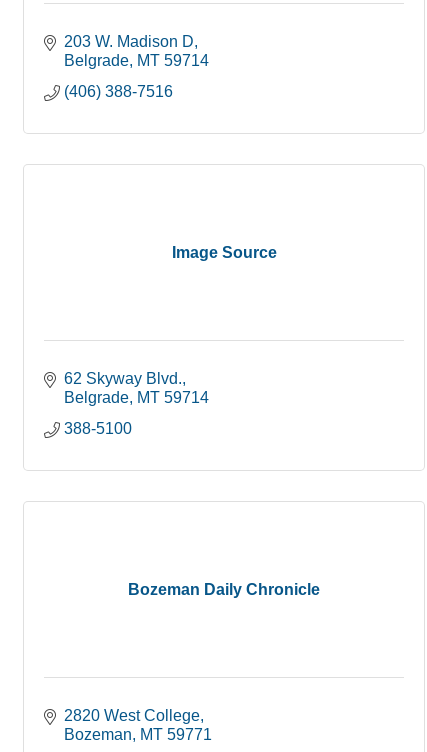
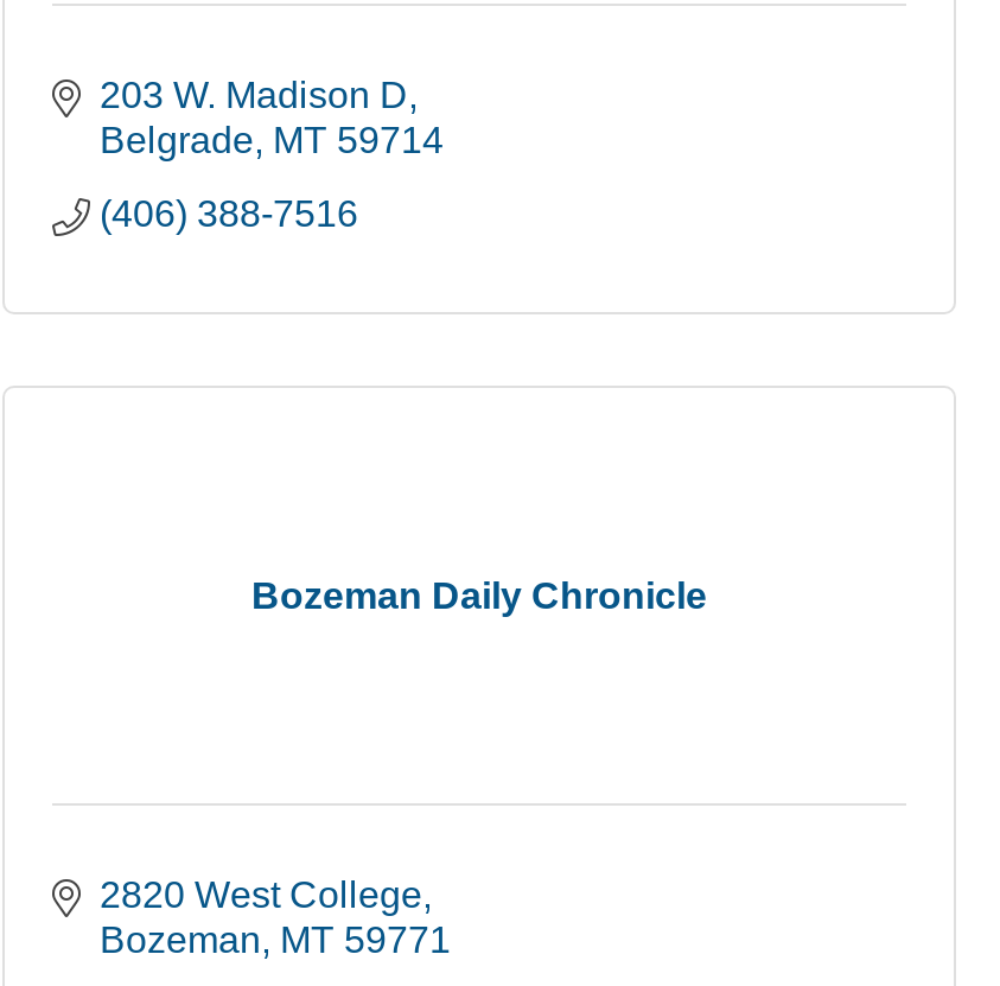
[171,243,276,260] Image Source -> none
[64,370,209,437] 62 Skyway Blvd. | Belgrade MT 59714 | 388-5100 -> none

